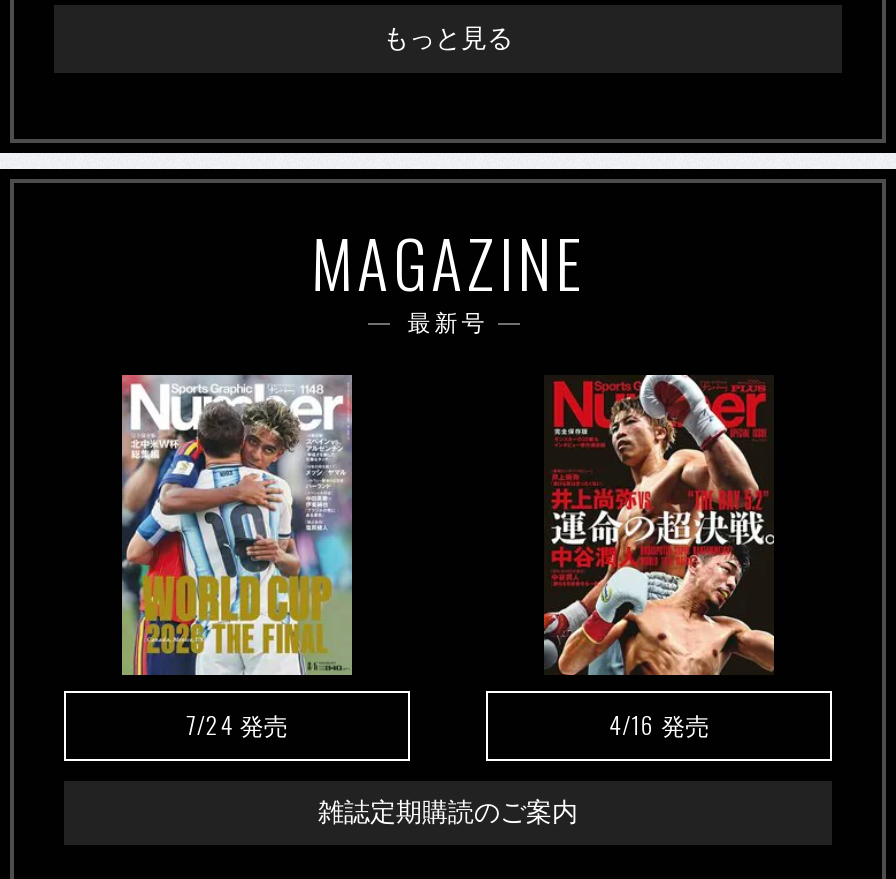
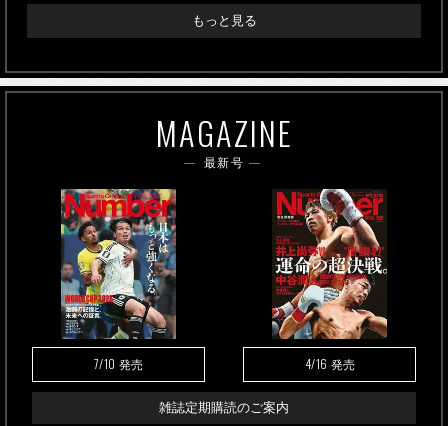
[120,373,354,740] [image] | 7/24発売 -> [61,188,176,371] [image] | 7/10発売

